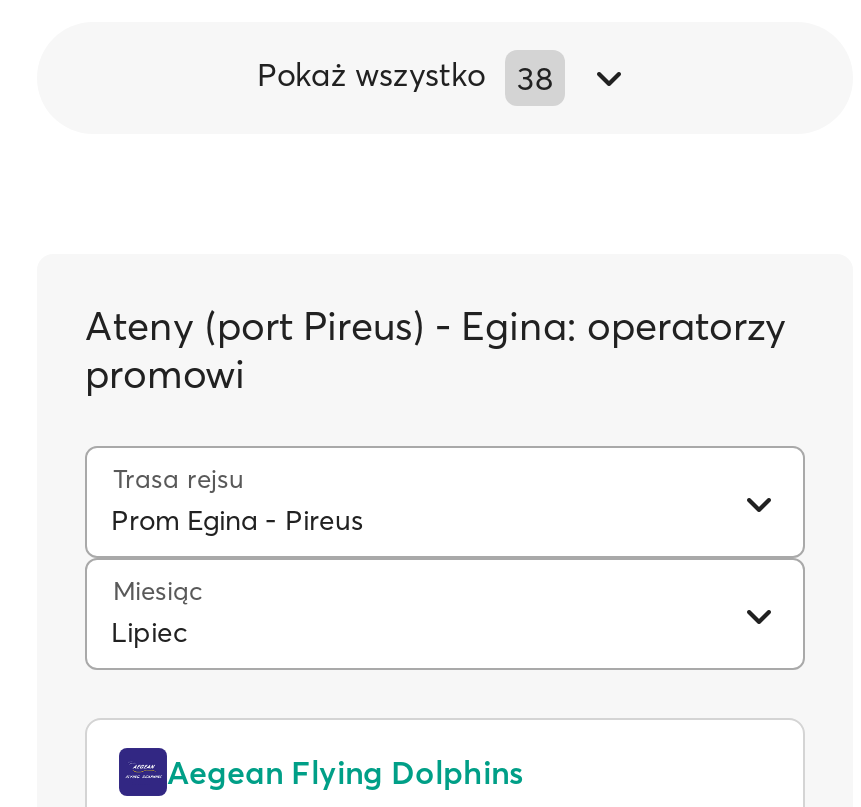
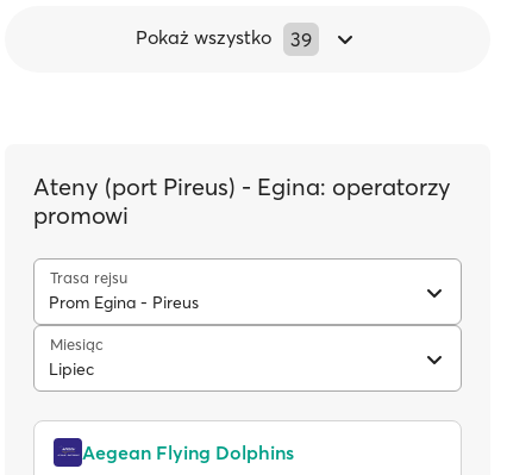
[257,54,553,98] Pokaż wszystko 38 -> [136,25,312,51] Pokaż wszystko 39

